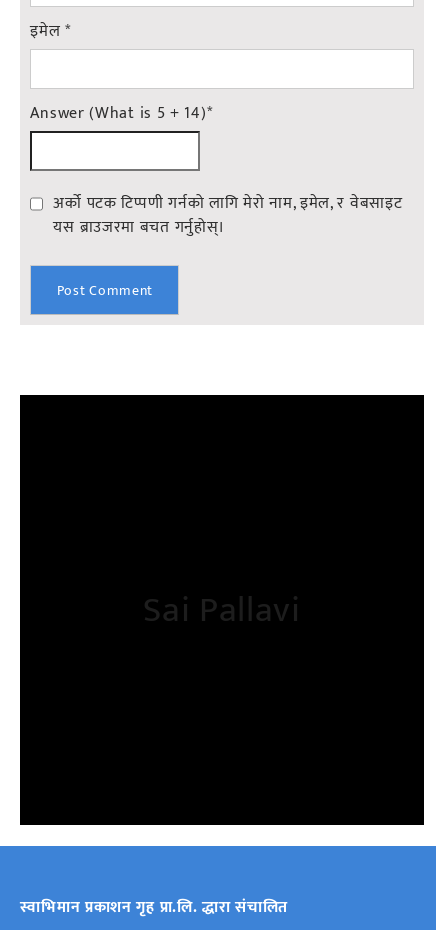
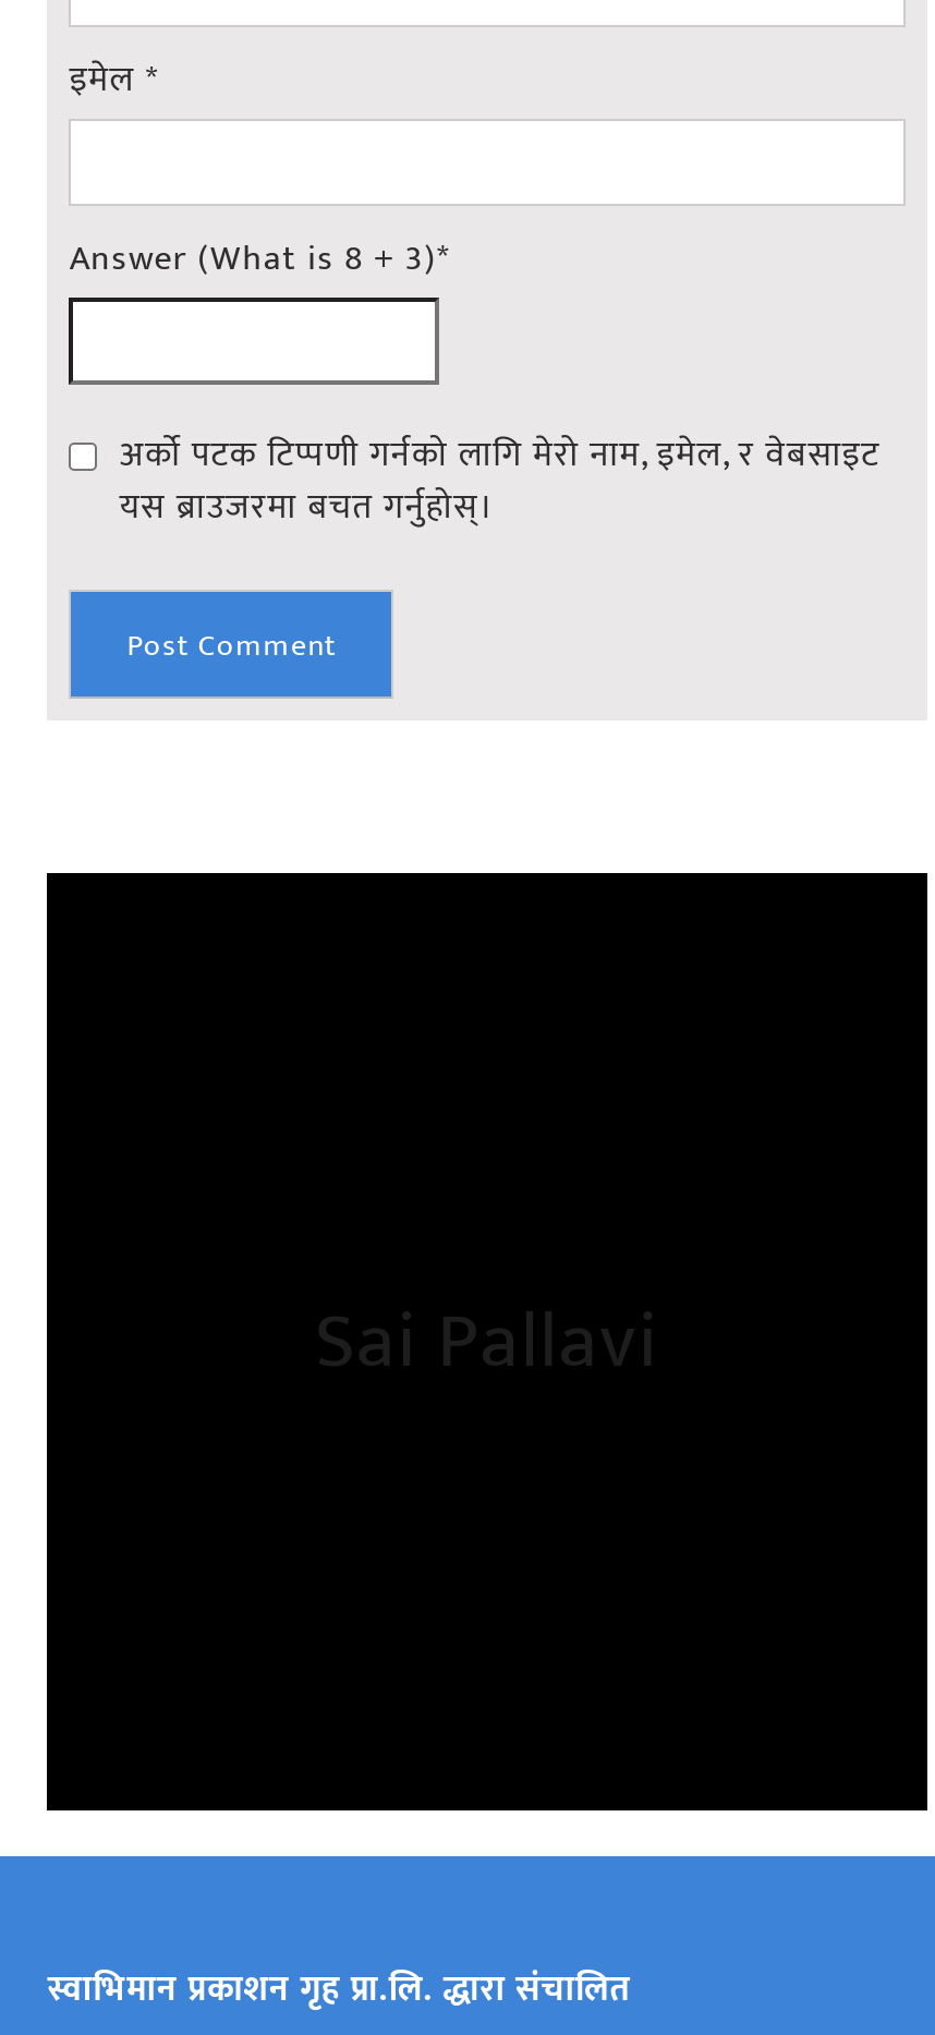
[30,100,212,127] Answer (What is 5 + 14)* -> [70,229,449,288] Answer (What is 8 + 3)*

